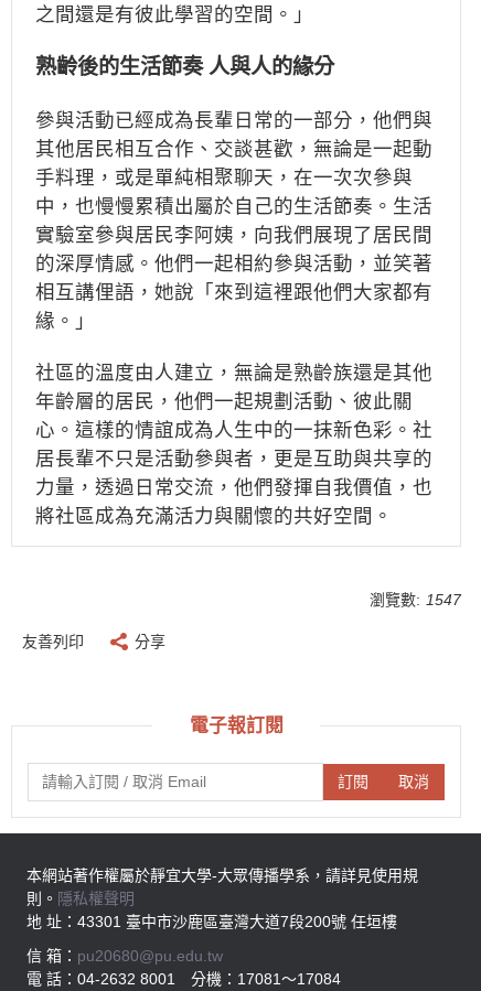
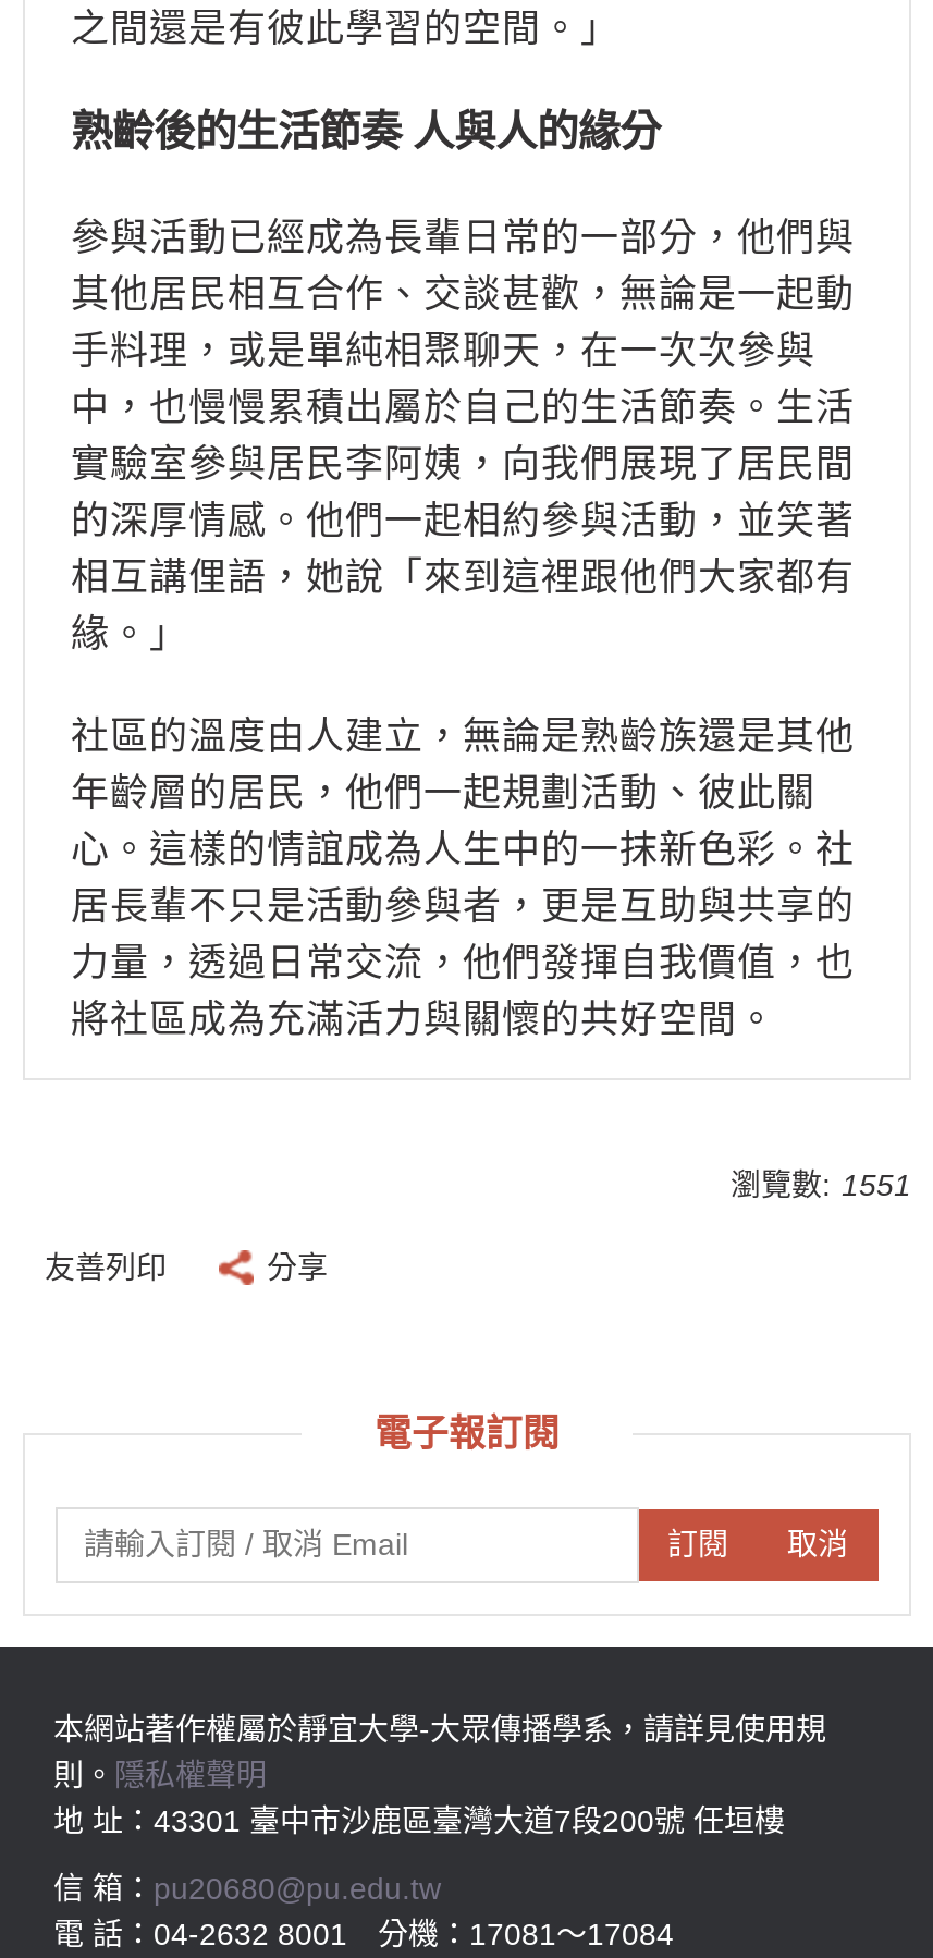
[370,591,461,609] 瀏覽數: 1547 -> [731,1168,911,1203] 瀏覽數: 1551

